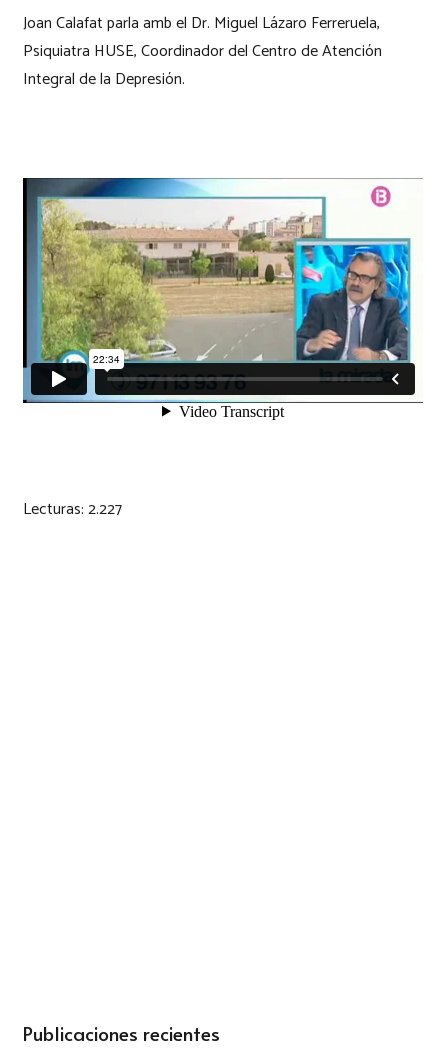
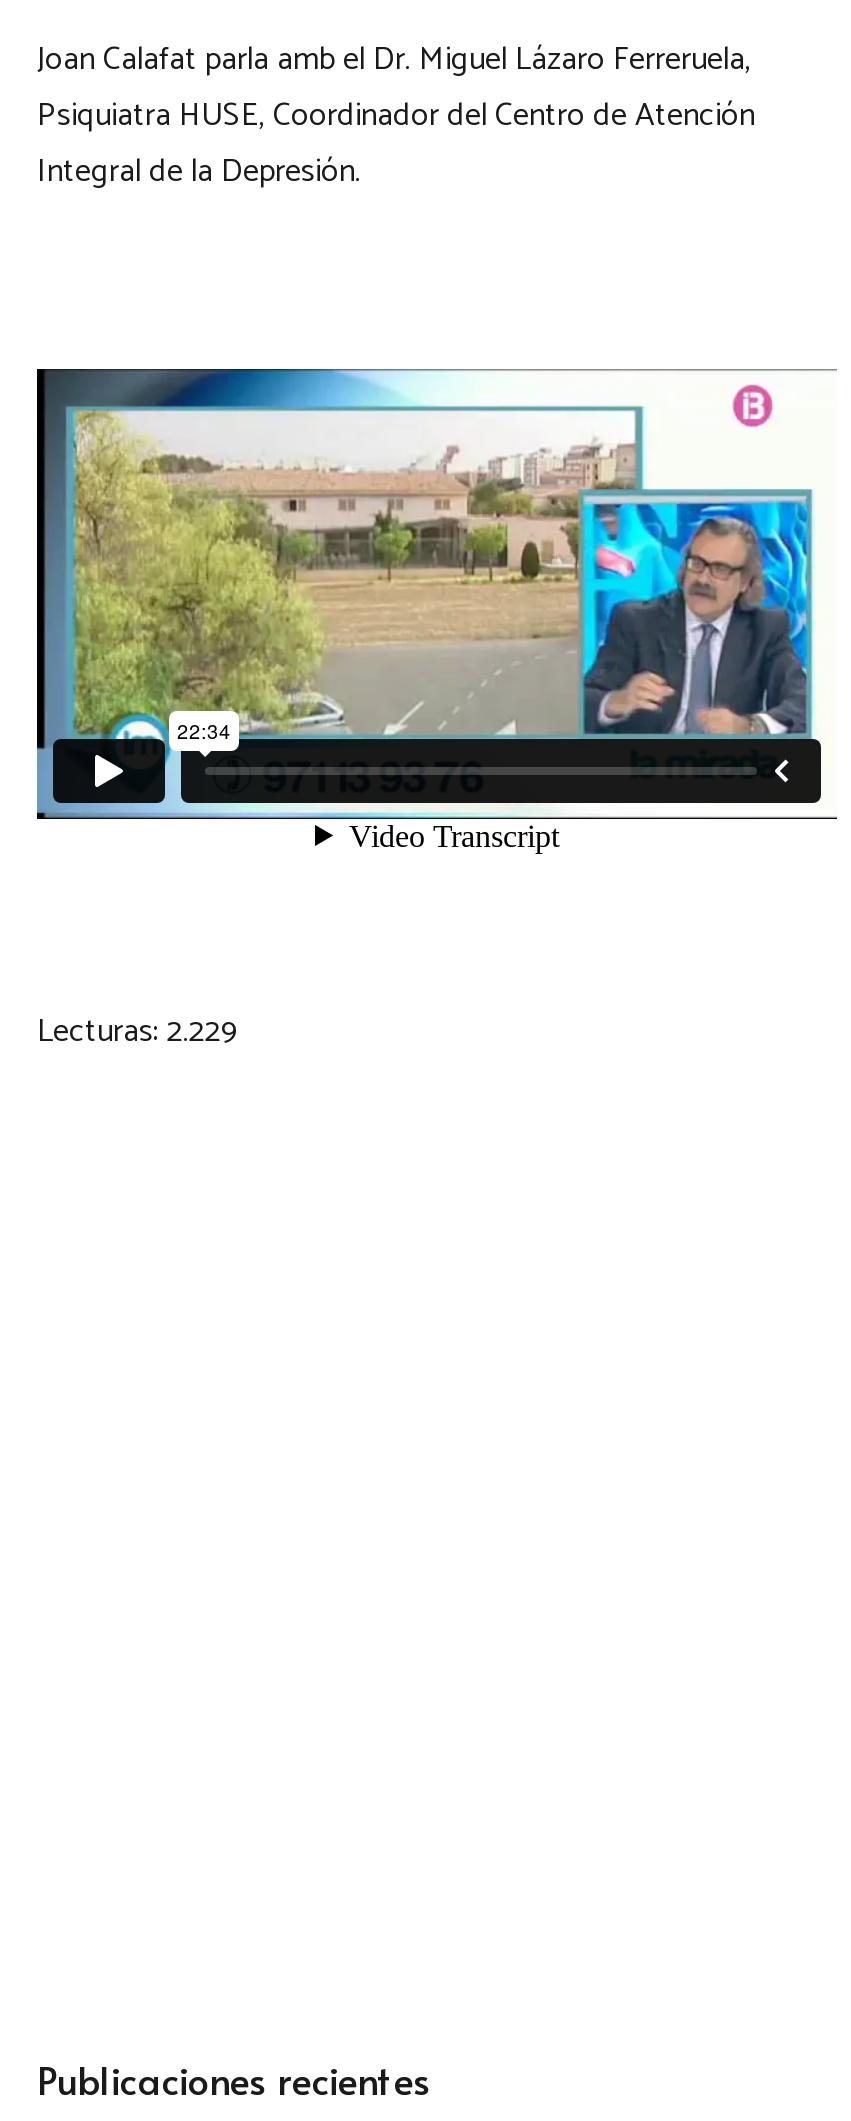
[23,496,122,523] Lecturas: 2.227 -> [37,1005,239,1059] Lecturas: 2.229

